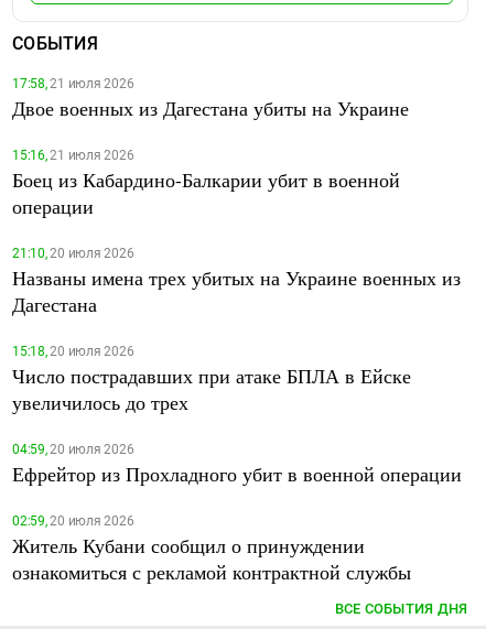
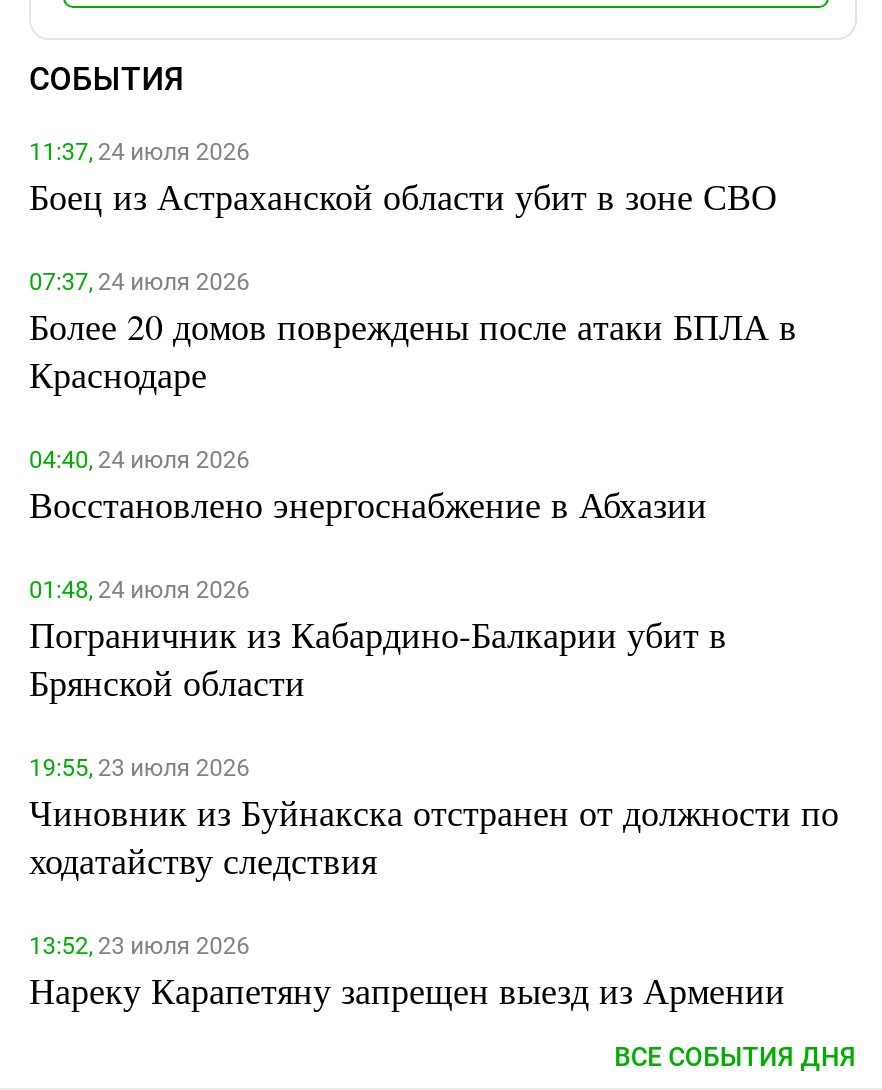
[12,76,409,122] 17:58, 21 июля 2026 | Двое военных из Дагестана убиты на Украине -> [29,139,777,221] 11:37, 24 июля 2026 | Боец из Астраханской области убит в зоне СВО
[12,148,400,220] 15:16, 21 июля 2026 | Боец из Кабардино-Балкарии убит в военной | операции -> [29,269,797,399] 07:37, 24 июля 2026 | Более 20 домов повреждены после атаки БПЛА в | Краснодаре
[12,246,461,318] 21:10, 20 июля 2026 | Названы имена трех убитых на Украине военных из | Дагестана -> [29,447,707,529] 04:40, 24 июля 2026 | Восстановлено энергоснабжение в Абхазии
[12,344,411,416] 15:18, 20 июля 2026 | Число пострадавших при атаке БПЛА в Ейске | увеличилось до трех -> [29,577,727,707] 01:48, 24 июля 2026 | Пограничник из Кабардино-Балкарии убит в | Брянской области
[12,442,462,487] 04:59, 20 июля 2026 | Ефрейтор из Прохладного убит в военной операции -> [29,755,839,885] 19:55, 23 июля 2026 | Чиновник из Буйнакска отстранен от должности по | ходатайству следствия
[12,514,411,585] 02:59, 20 июля 2026 | Житель Кубани сообщил о принуждении | ознакомиться с рекламой контрактной службы -> [29,933,785,1015] 13:52, 23 июля 2026 | Нареку Карапетяну запрещен выезд из Армении

